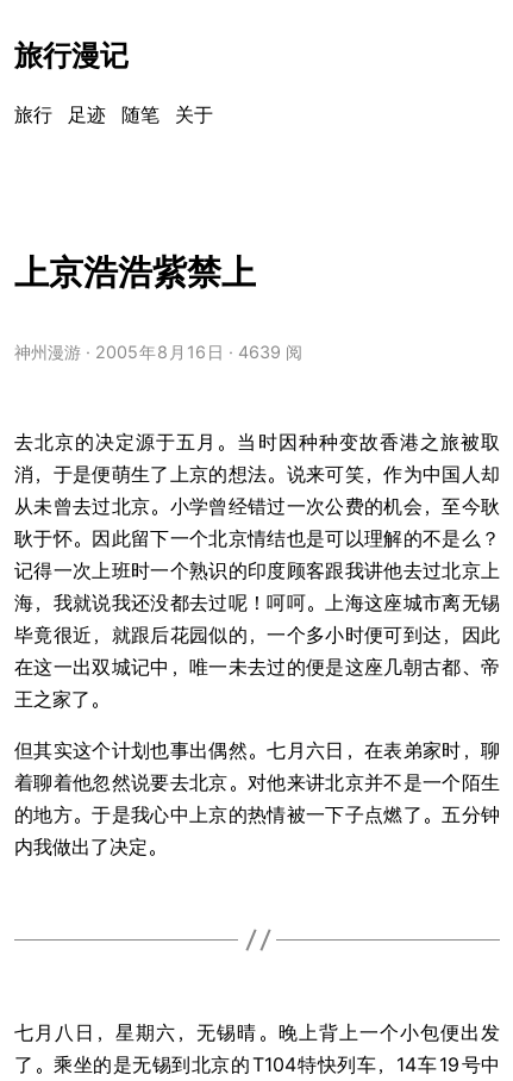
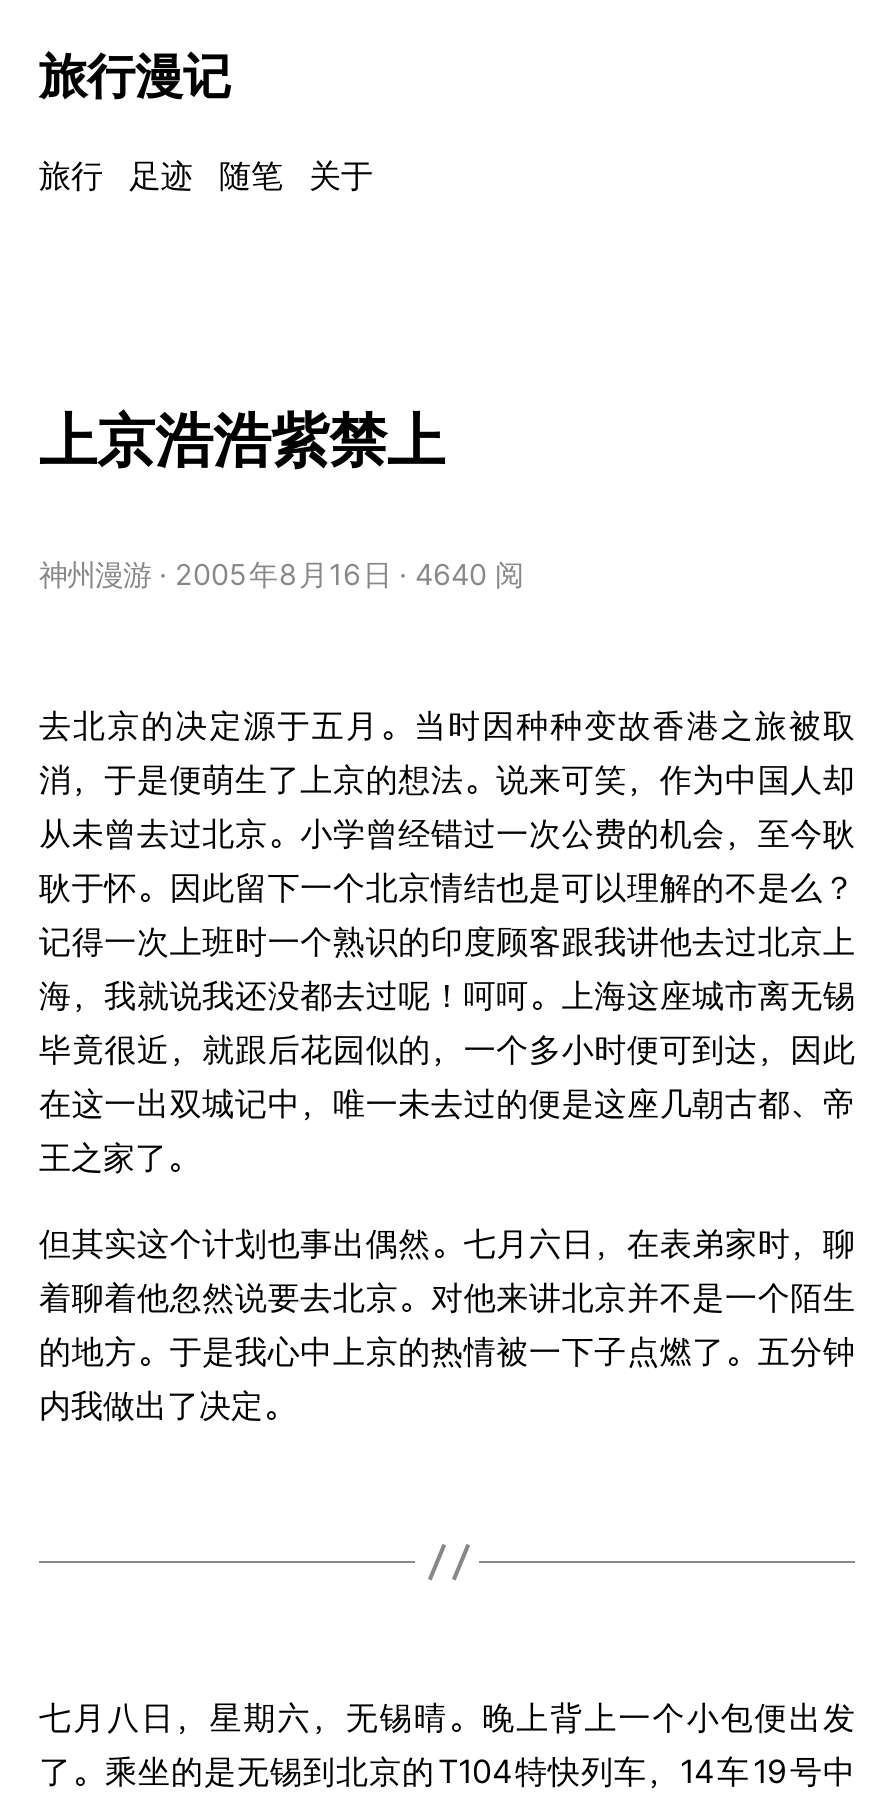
[14,342,302,362] 神州漫游 2005年8月16日 4639 阅 -> [39,557,523,591] 神州漫游 2005年8月16日 4640 阅

